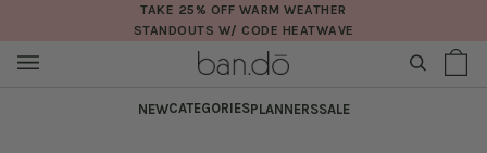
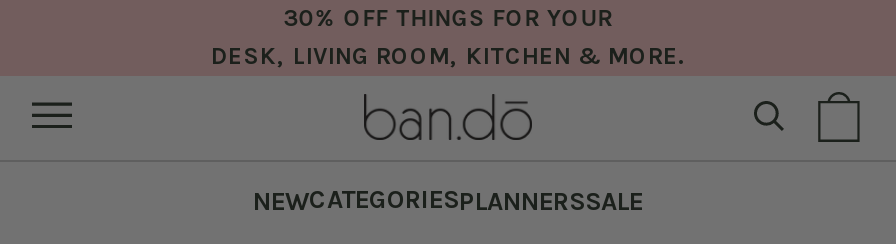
[133,2,354,38] TAKE 25% OFF WARM WEATHER | STANDOUTS W/ CODE HEATWAVE -> [211,4,685,70] 30% OFF THINGS FOR YOUR | DESK, LIVING ROOM, KITCHEN & MORE.

